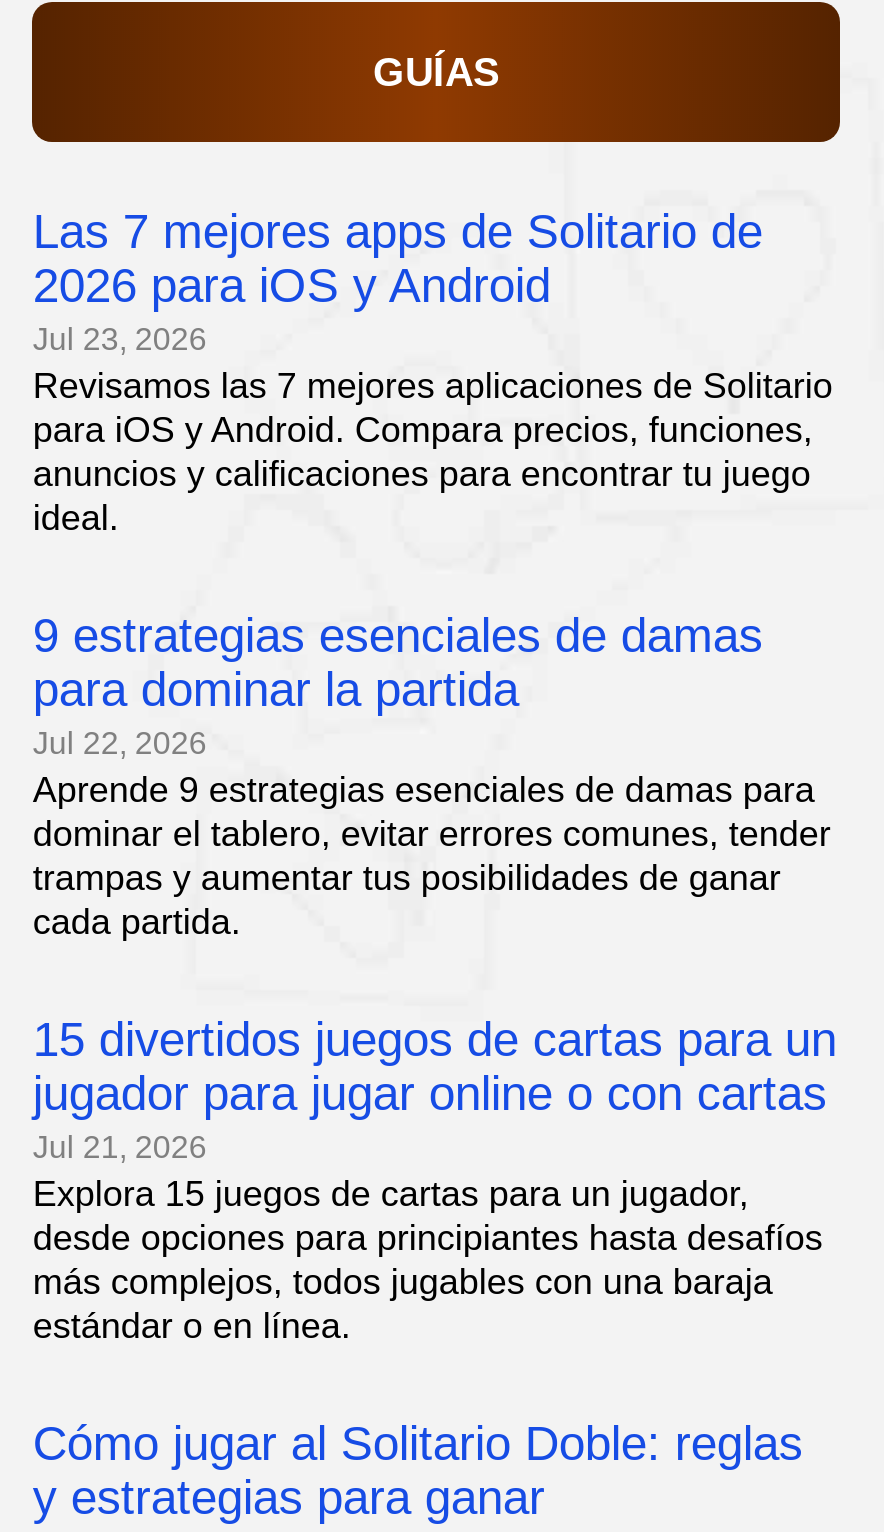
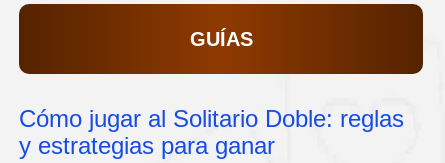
[33,204,837,1346] Las 7 mejores apps de Solitario de | 2026 para iOS y Android | Jul 23, 2026 | Revisamos las 7 mejores aplicaciones de Solitario | para iOS y Android. Compara precios, funciones, | anuncios y calificaciones para encontrar tu juego | ideal. | 9 estrategias esenciales de damas | para dominar la partida | Jul 22, 2026 | Aprende 9 estrategias esenciales de damas para | dominar el tablero, evitar errores comunes, tender | trampas y aumentar tus posibilidades de ganar | cada partida. | 15 divertidos juegos de cartas para un | jugador para jugar online o con cartas | Jul 21, 2026 | Explora 15 juegos de cartas para un jugador, | desde opciones para principiantes hasta desafíos | más complejos, todos jugables con una baraja | estándar o en línea. -> none

